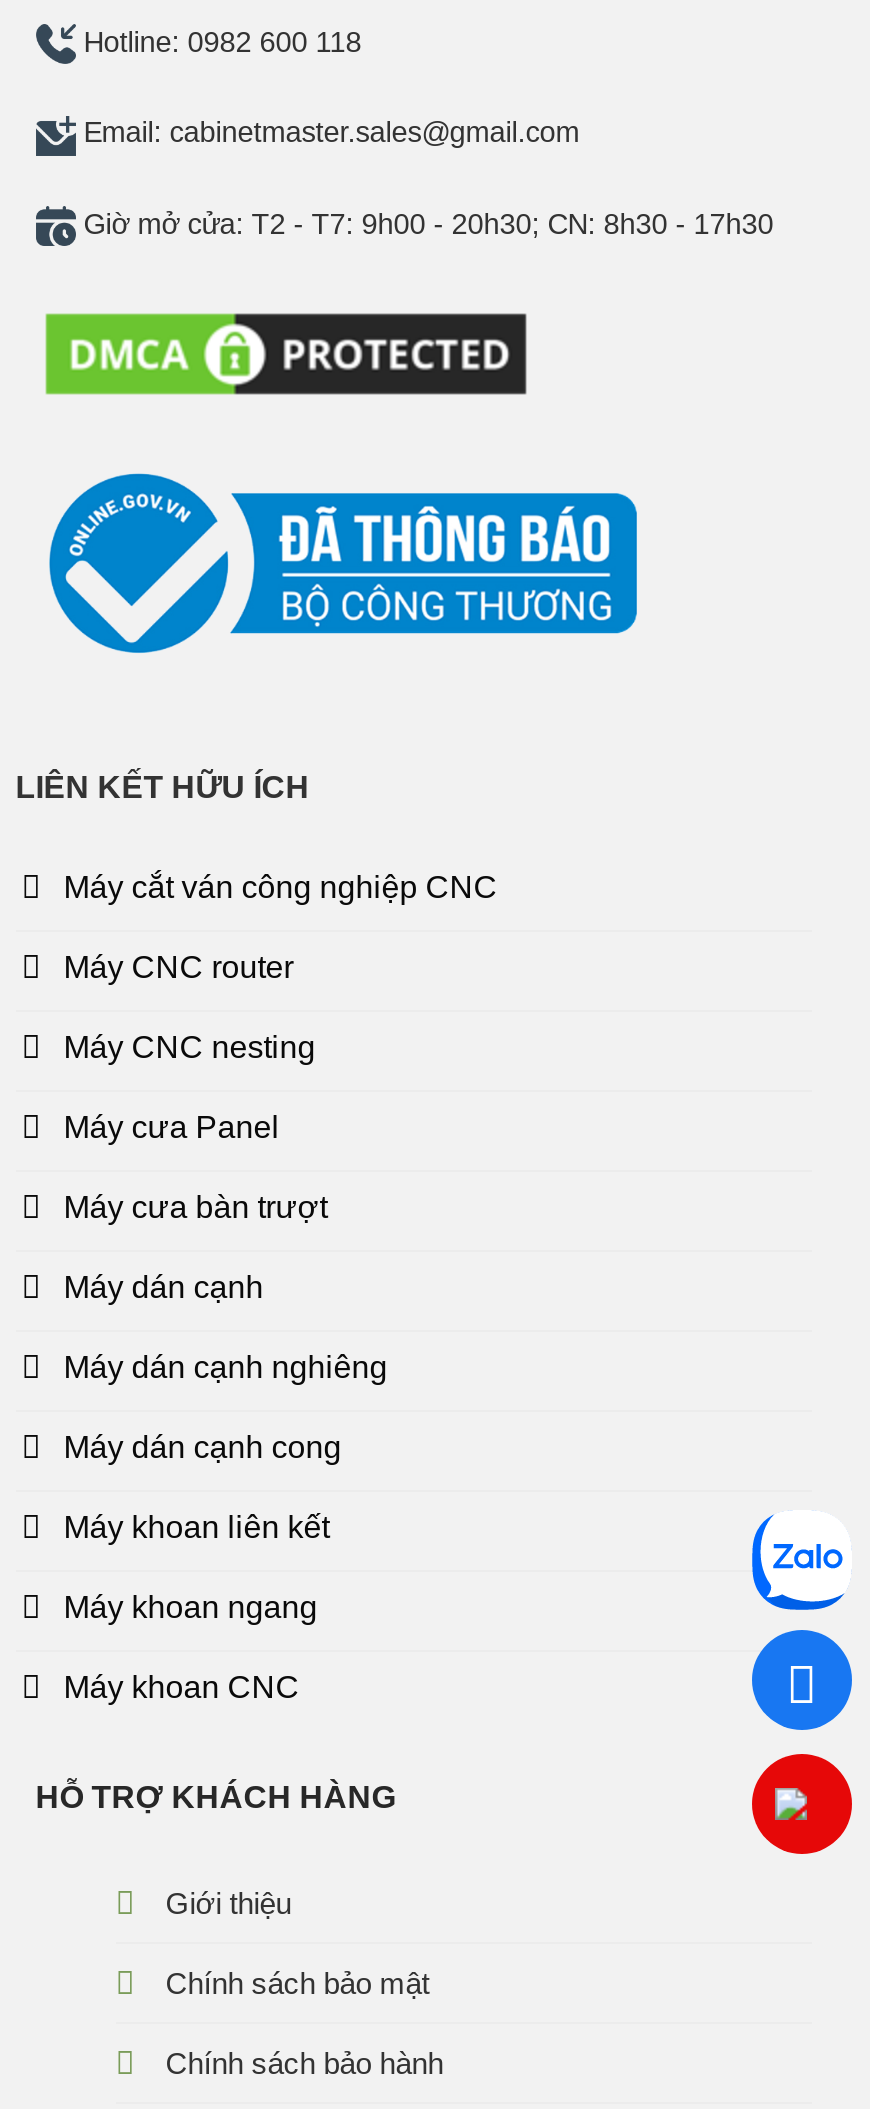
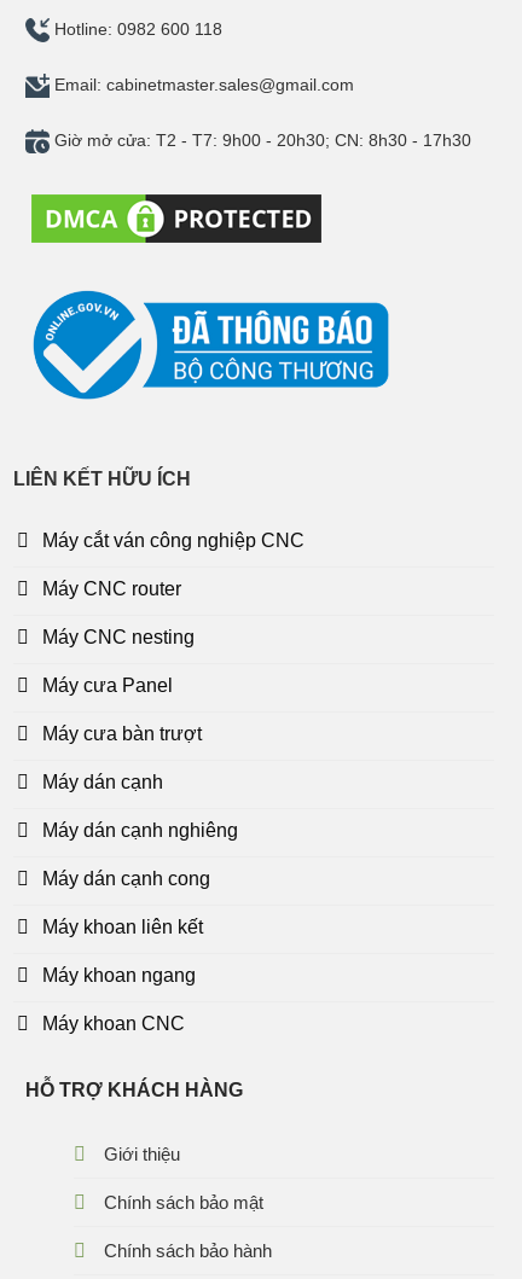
[750,1515,844,1613] [image] -> none
[750,1629,854,1733] [image] -> none
[750,1753,854,1857] [image] -> none

